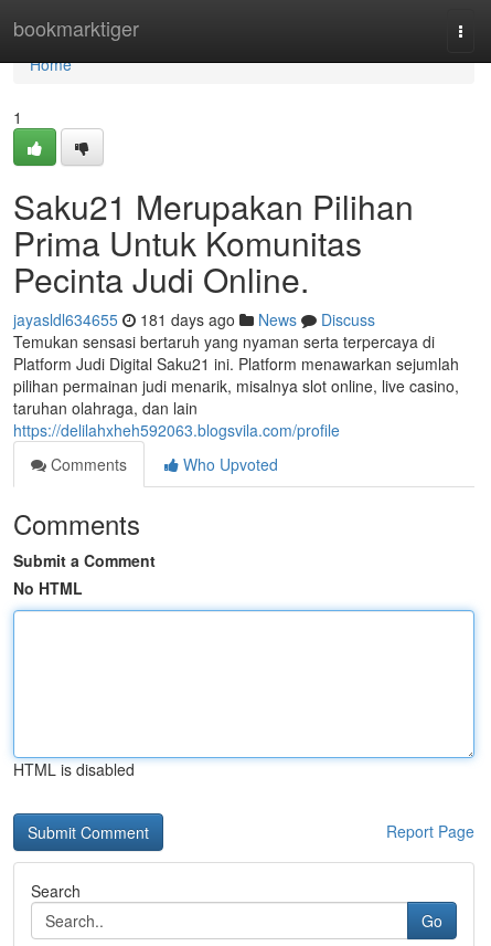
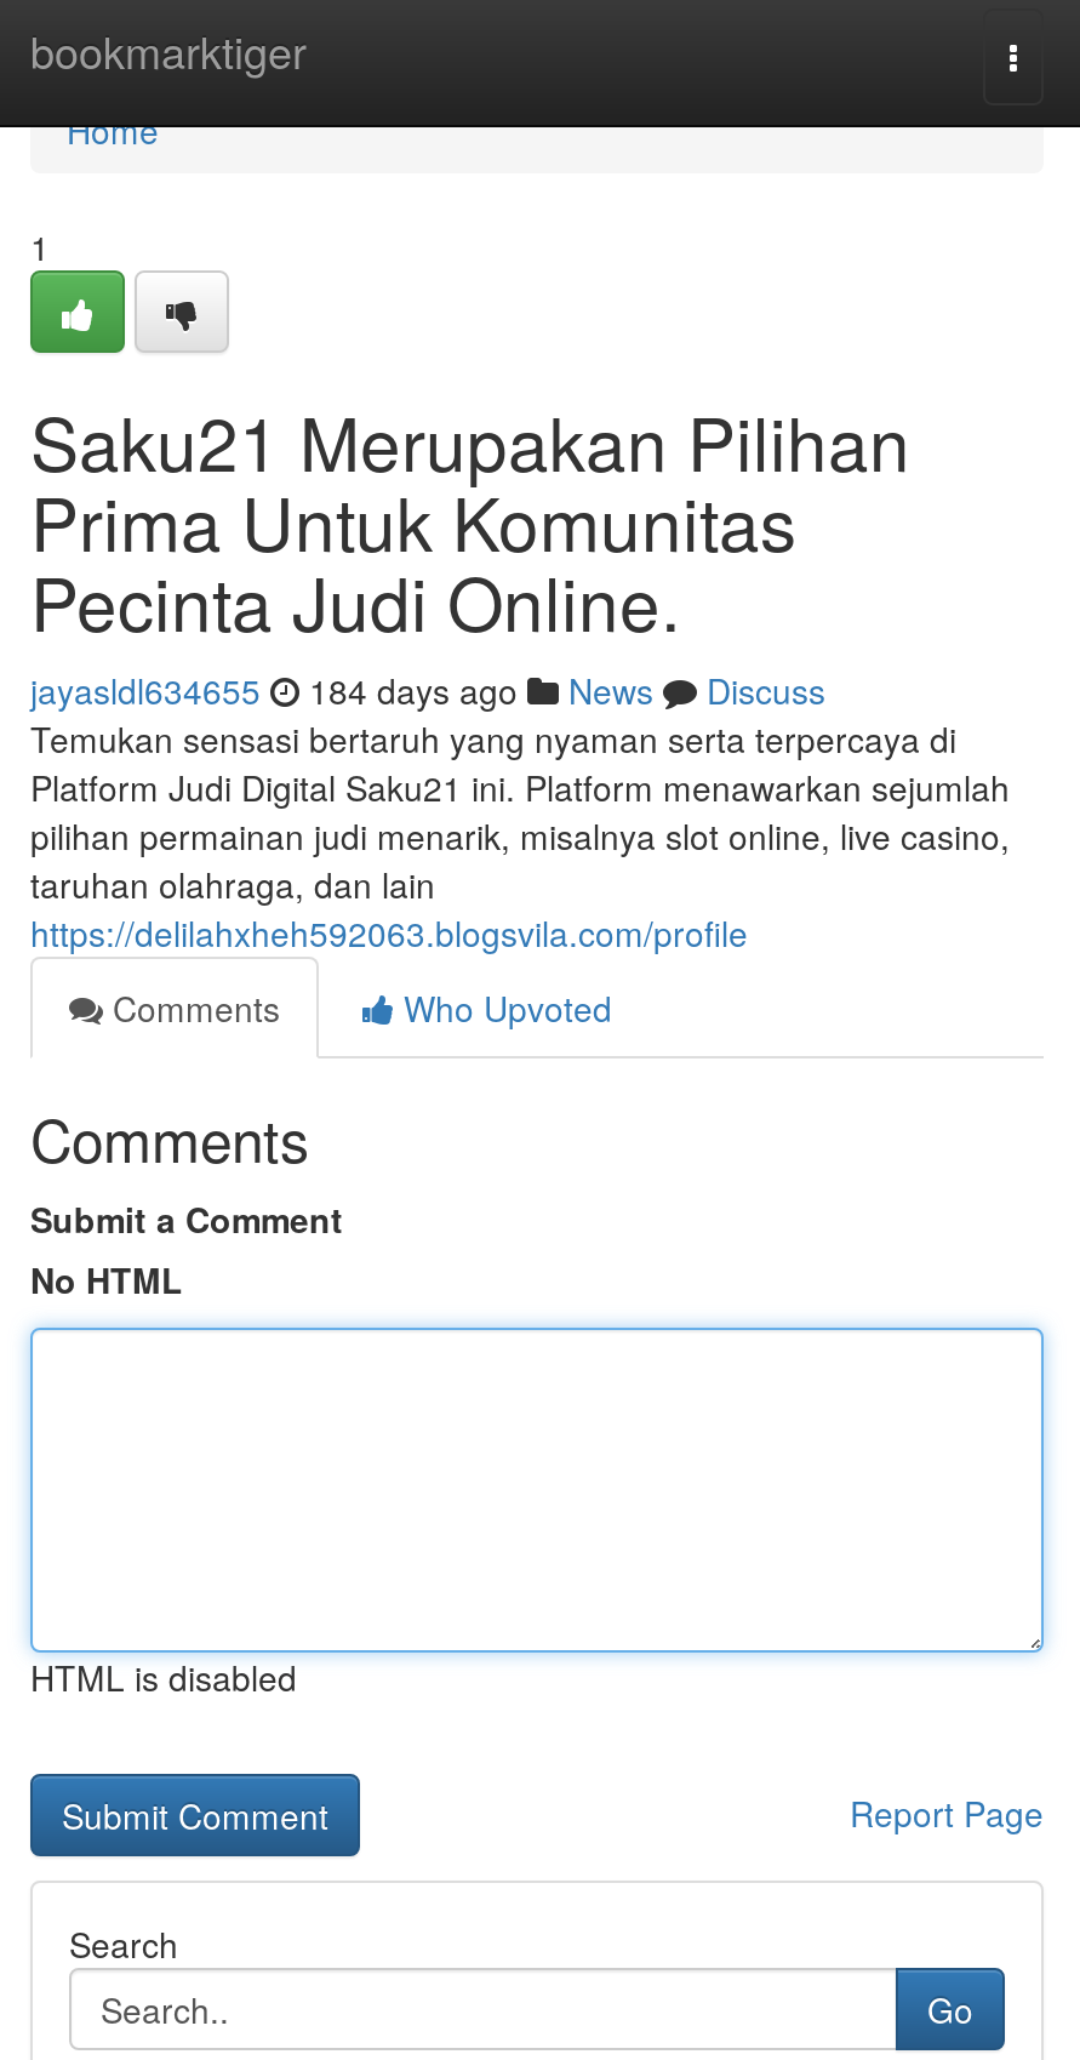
[13,308,375,330] jayasldl634655 181 days ago News Discuss -> [30,666,825,714] jayasldl634655 184 days ago News Discuss

